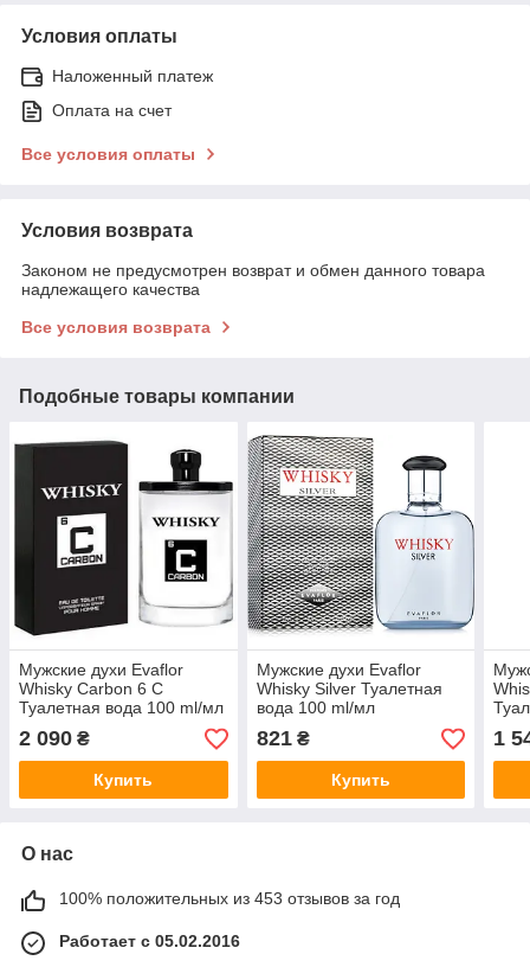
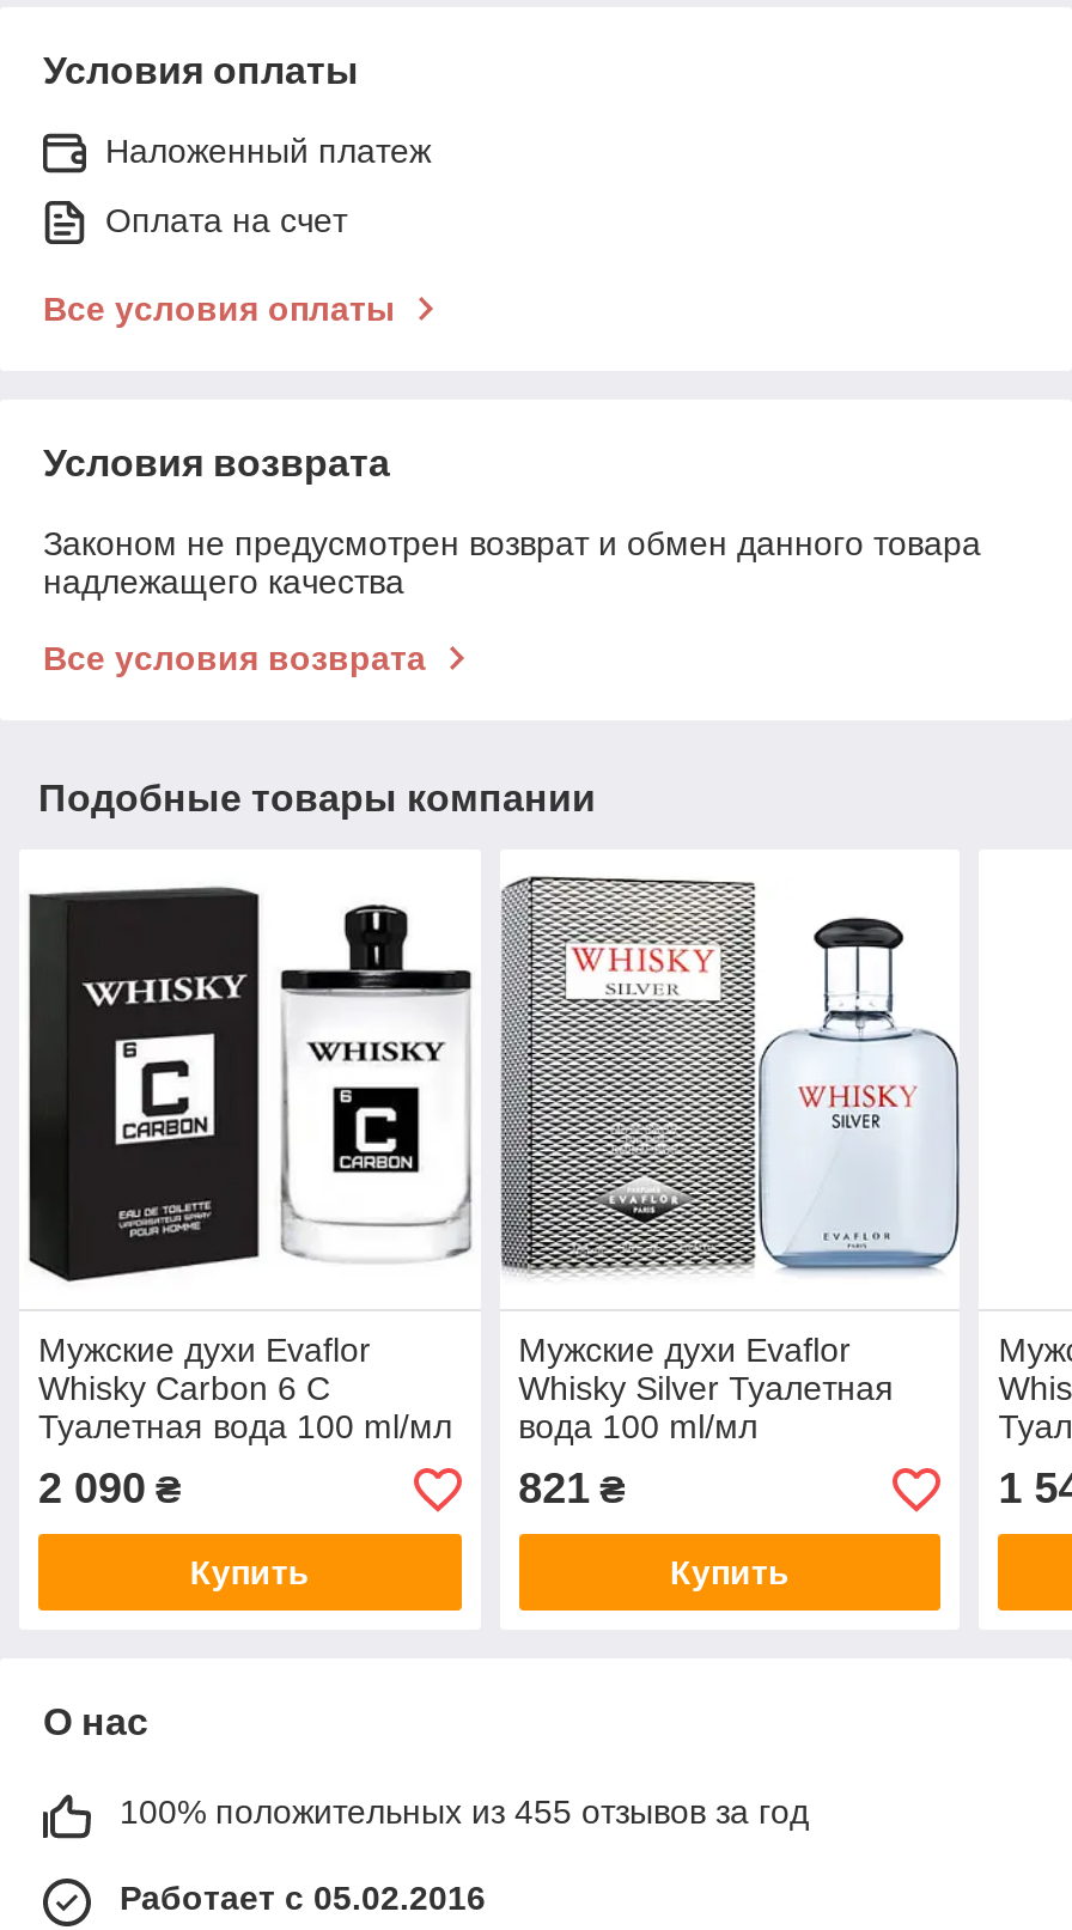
[59,889,400,908] 100% положительных из 453 отзывов за год -> [120,1793,809,1832] 100% положительных из 455 отзывов за год

